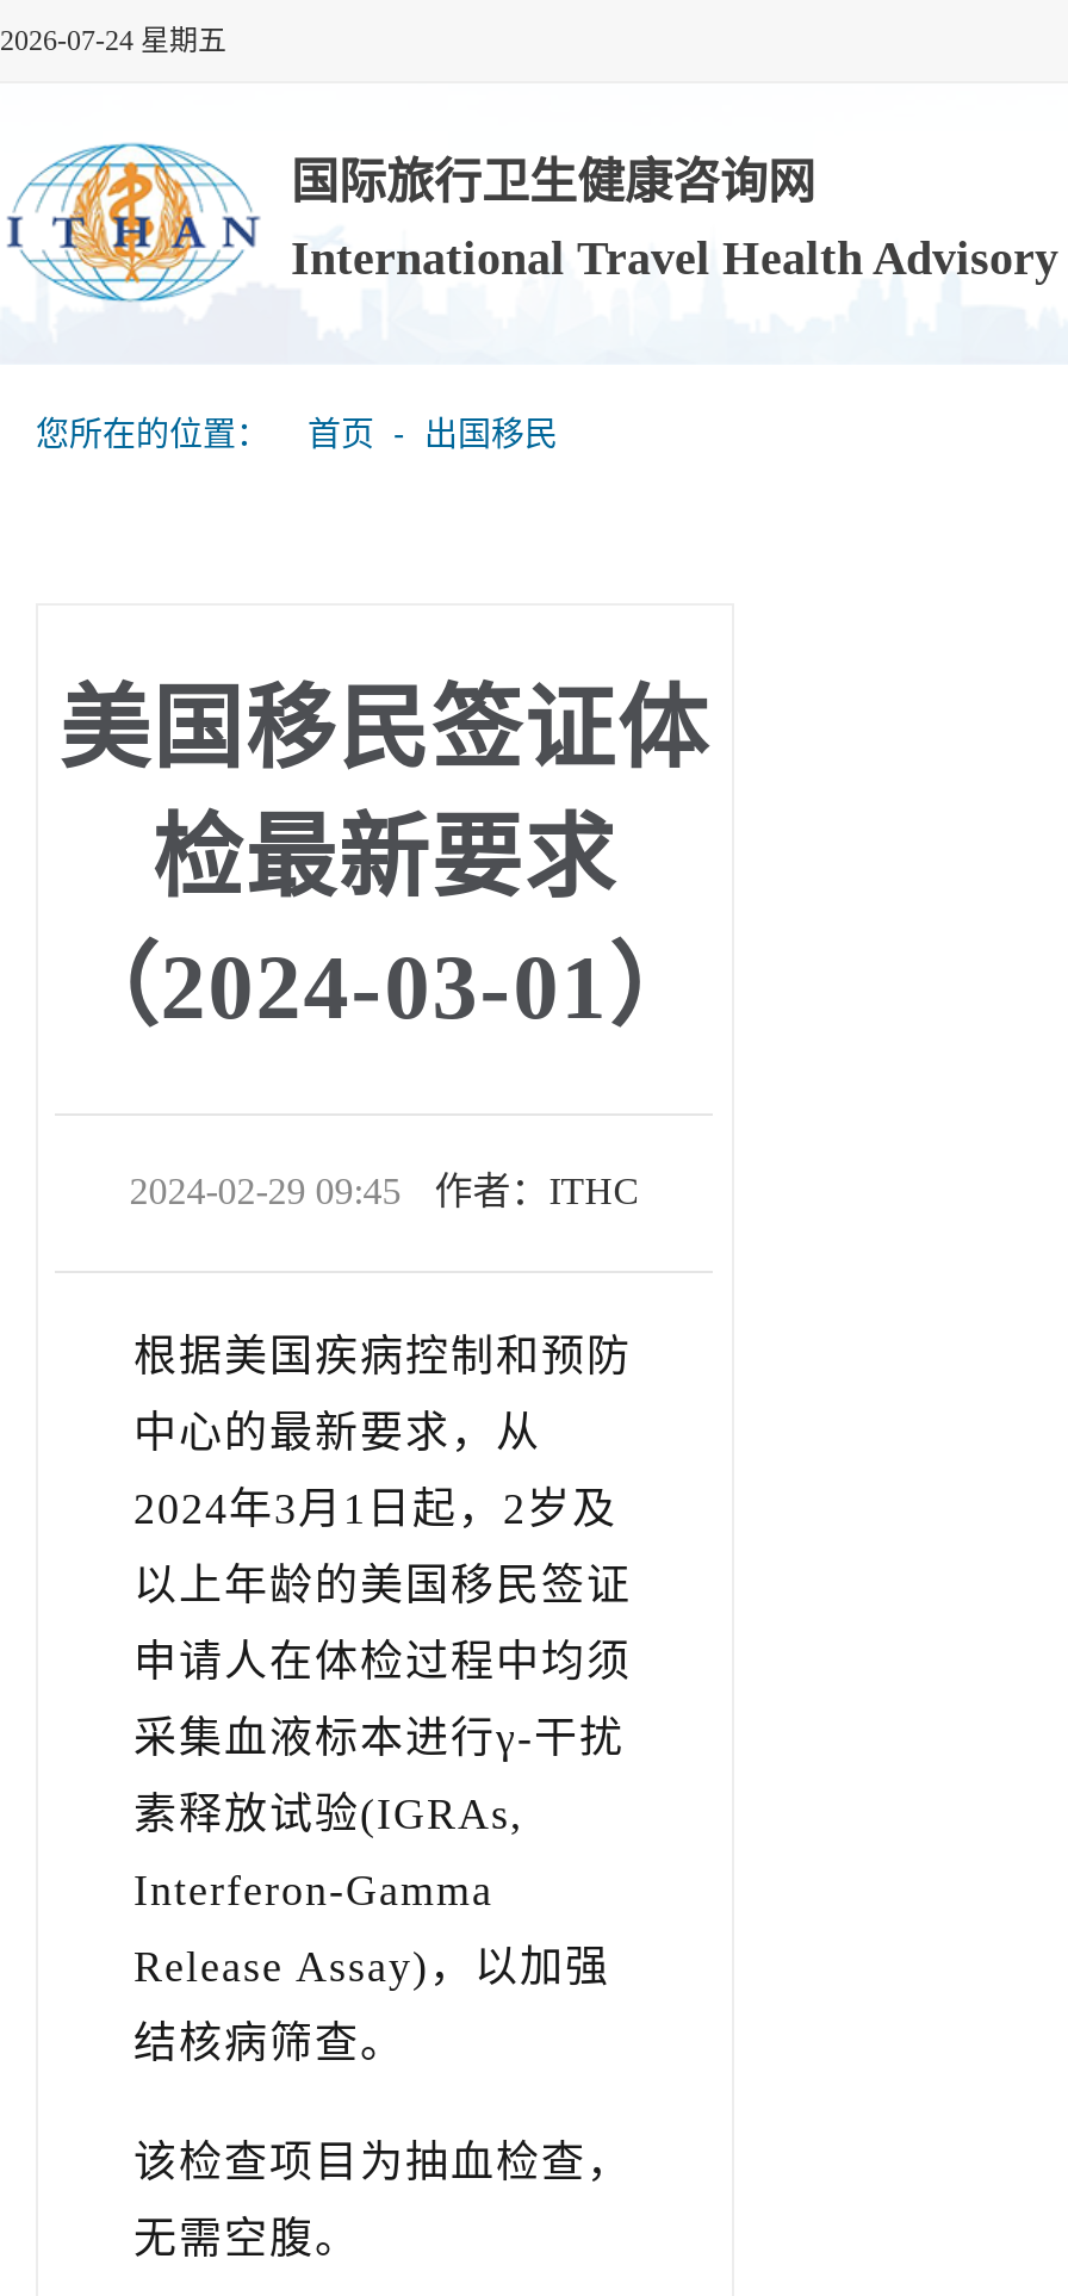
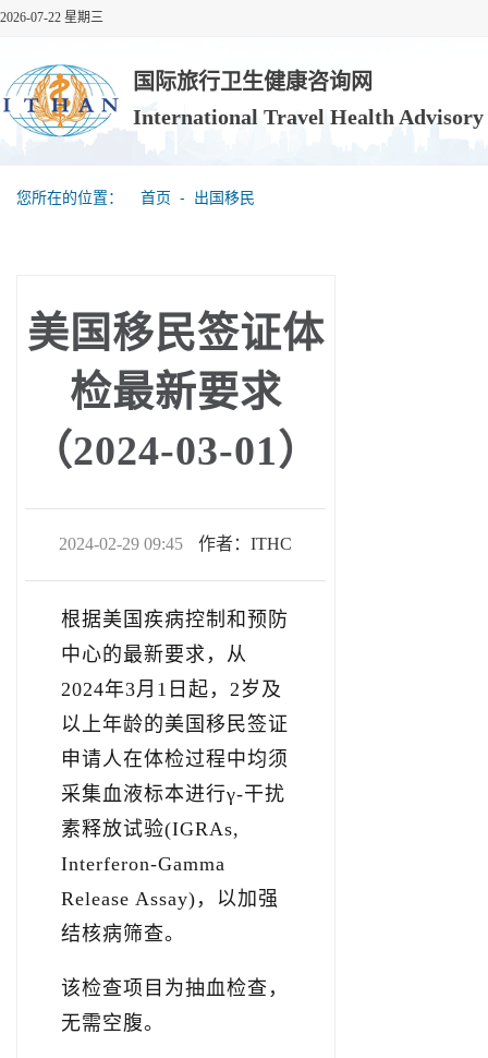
[0,24,226,57] 2026-07-24 星期五 -> [0,10,103,25] 2026-07-22 星期三

